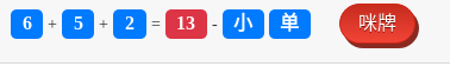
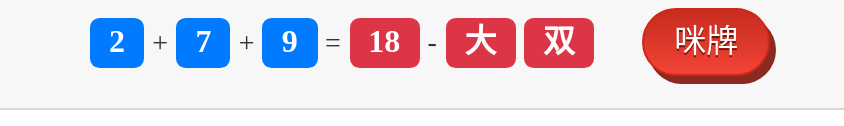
[22,13,32,33] 6 -> [109,24,125,58] 2
[73,13,83,33] 5 -> [195,24,211,58] 7
[125,13,134,33] 2 -> [282,24,298,58] 9
[176,13,195,33] 13 -> [368,24,400,58] 18
[234,13,299,33] 小 | 单 -> [465,24,575,58] 大 | 双

